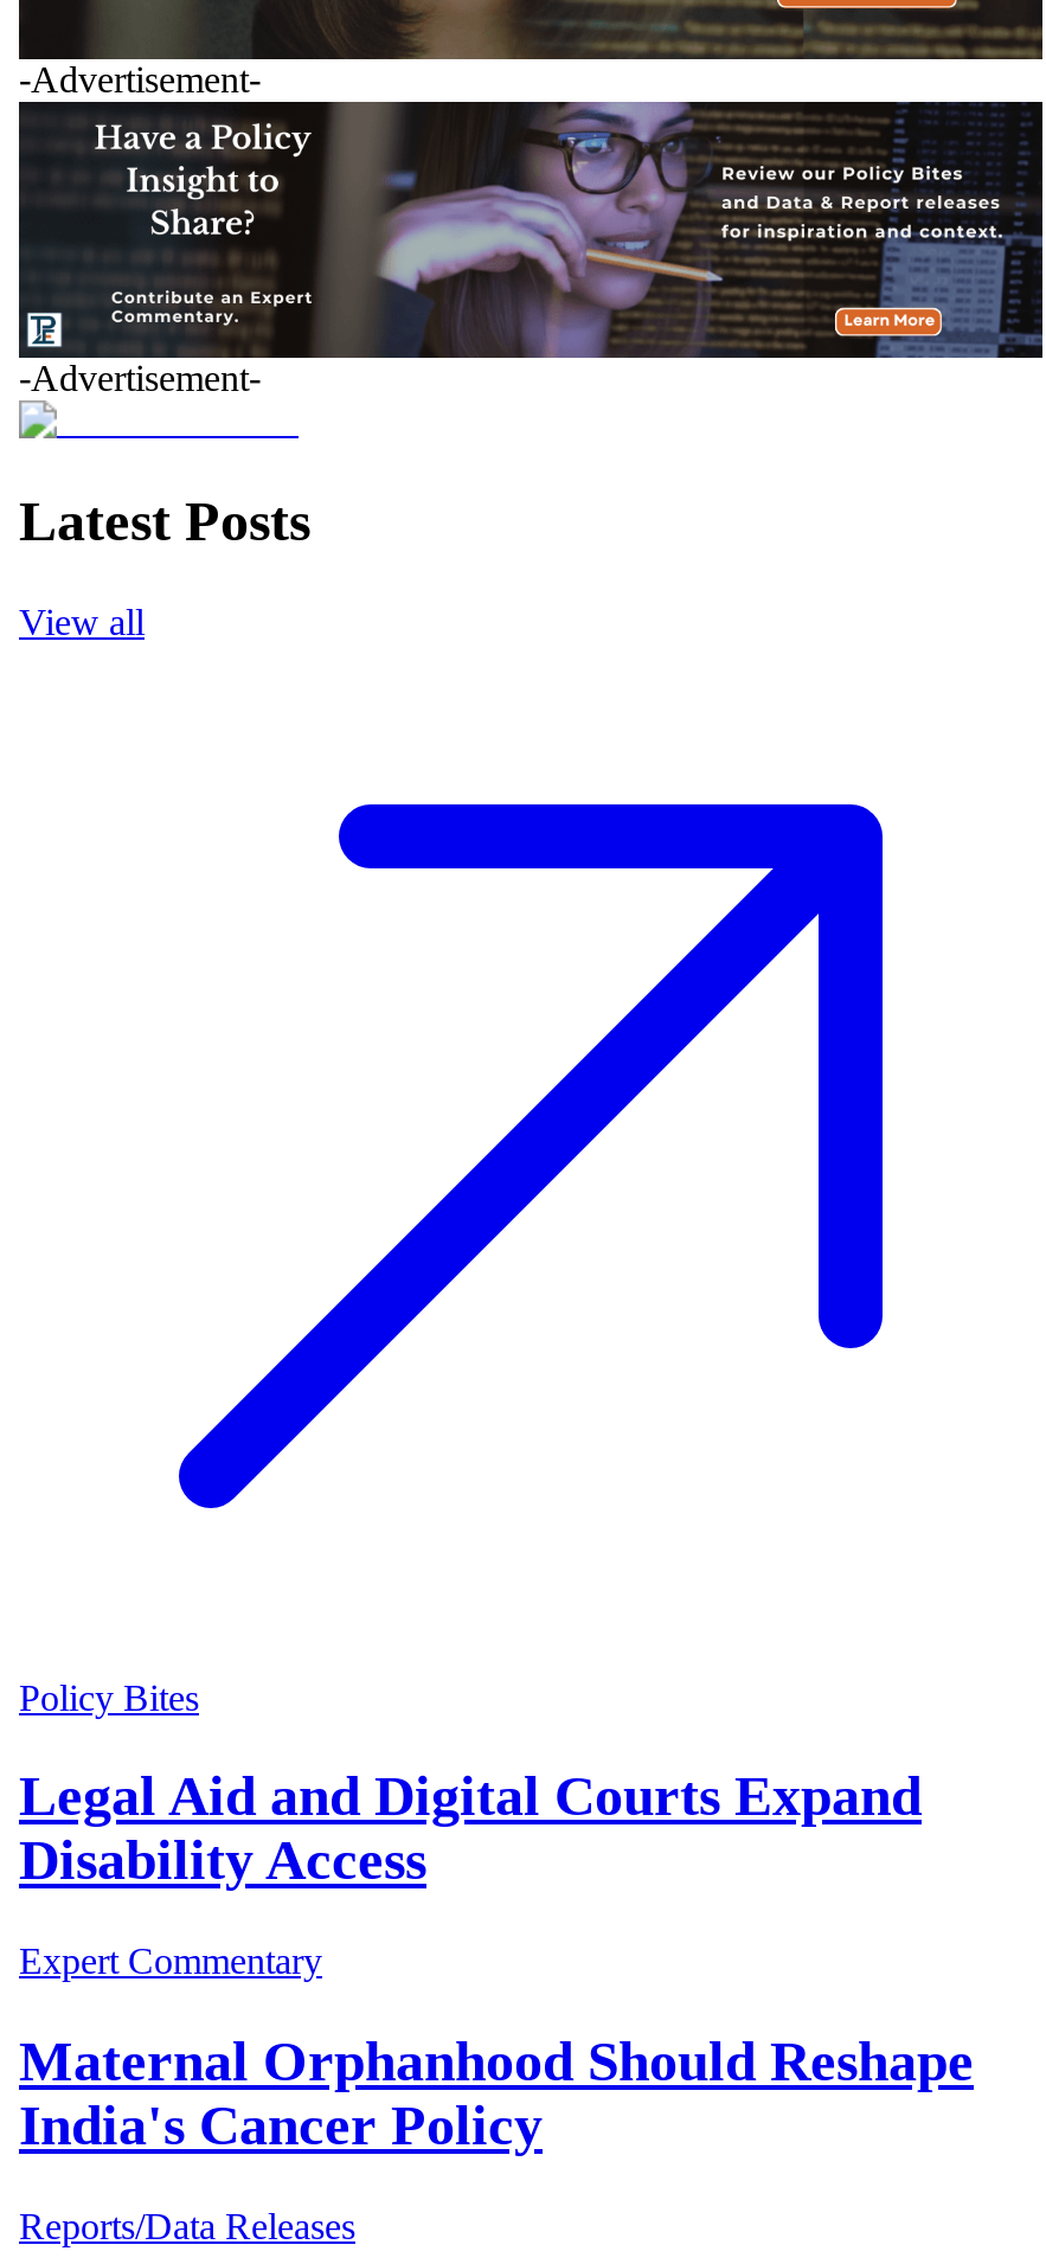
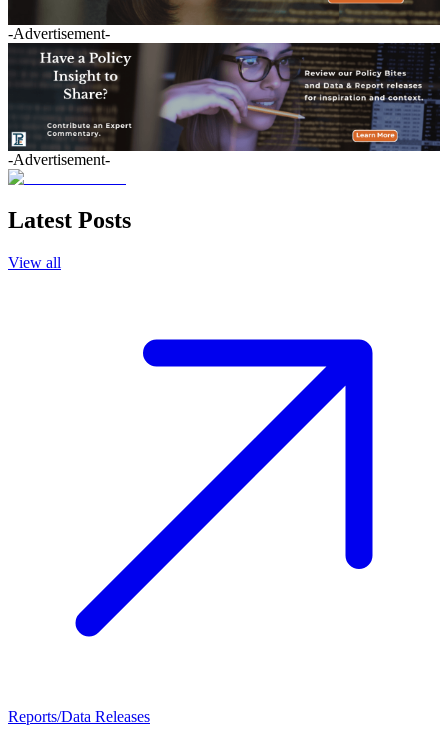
[19,1676,974,2157] Policy Bites | Legal Aid and Digital Courts Expand | Disability Access | Expert Commentary | Maternal Orphanhood Should Reshape | India's Cancer Policy -> none

